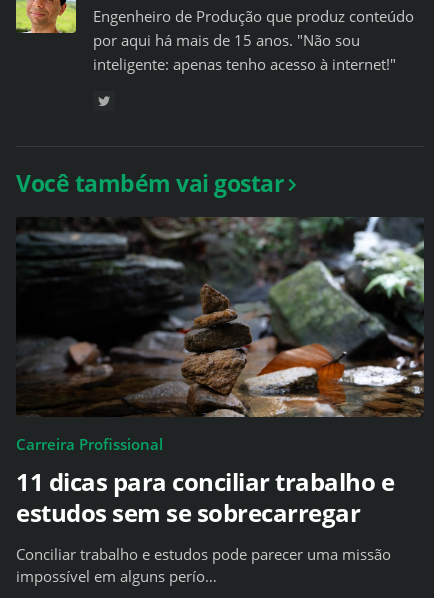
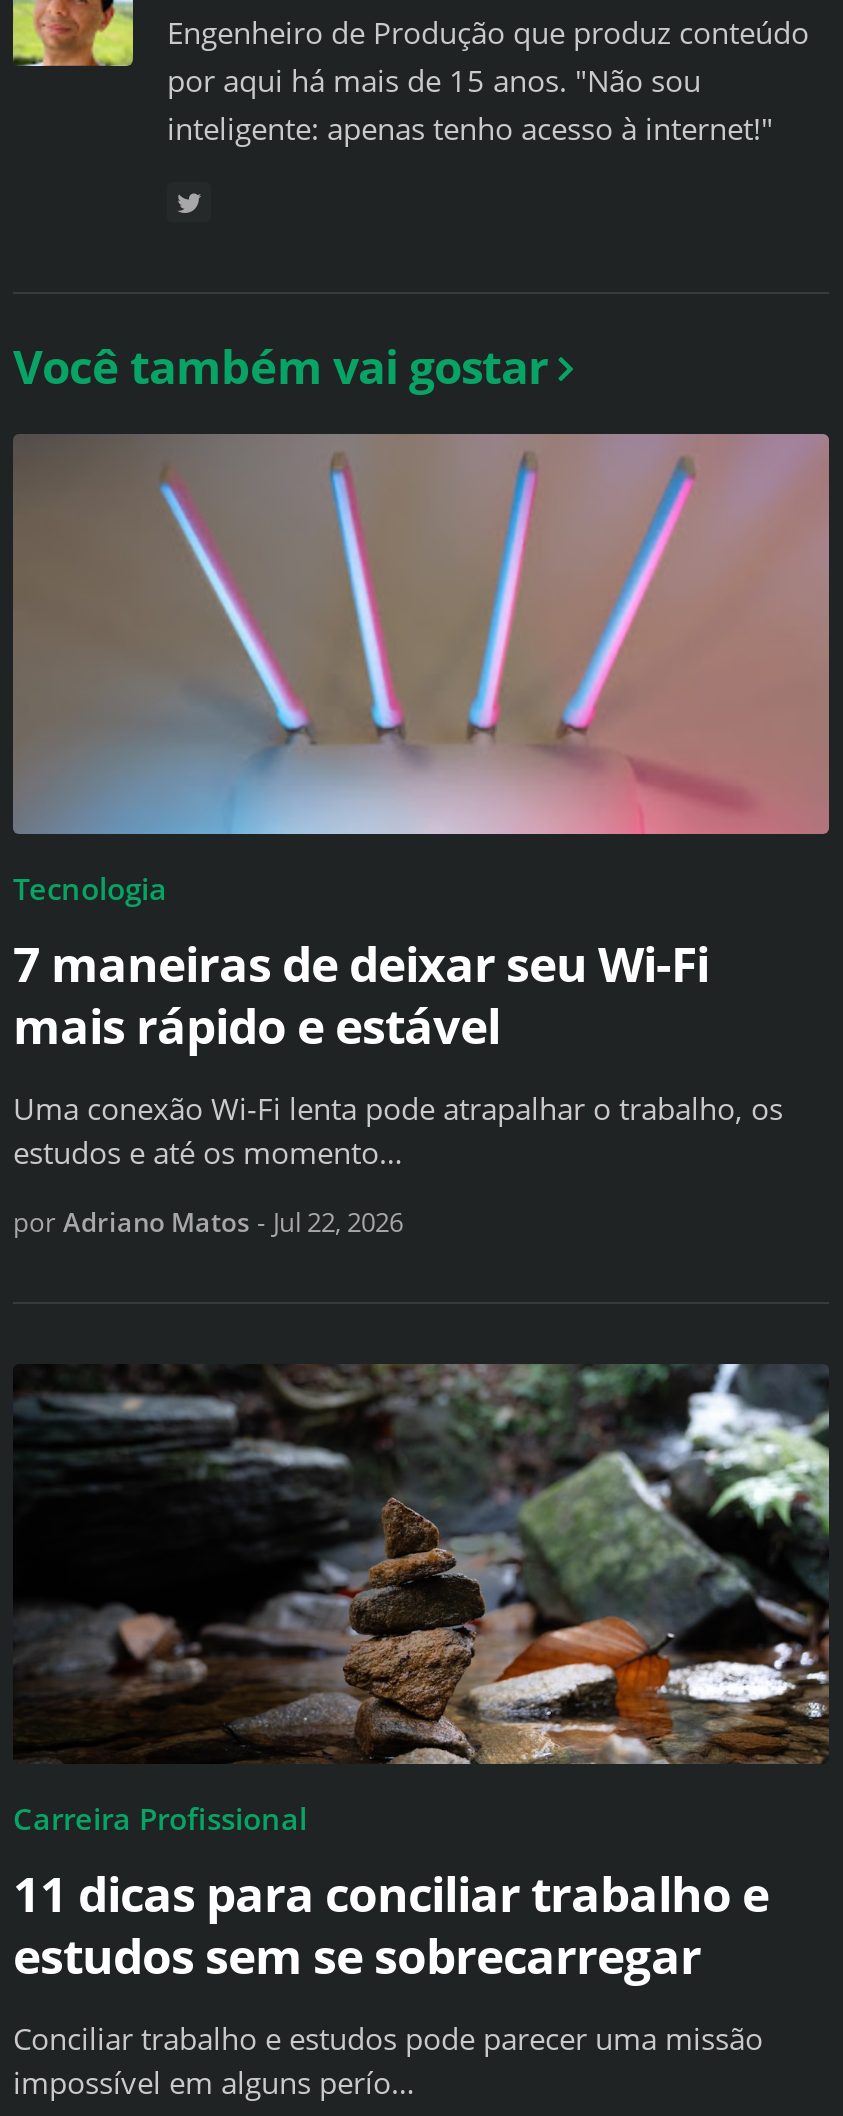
none -> [13,432,831,1241] [image] | Tecnologia | 7 maneiras de deixar seu Wi-Fi | mais rápido e estável | Uma conexão Wi-Fi lenta pode atrapalhar o trabalho, os | estudos e até os momento… | por Adriano Matos - Jul 22, 2026

